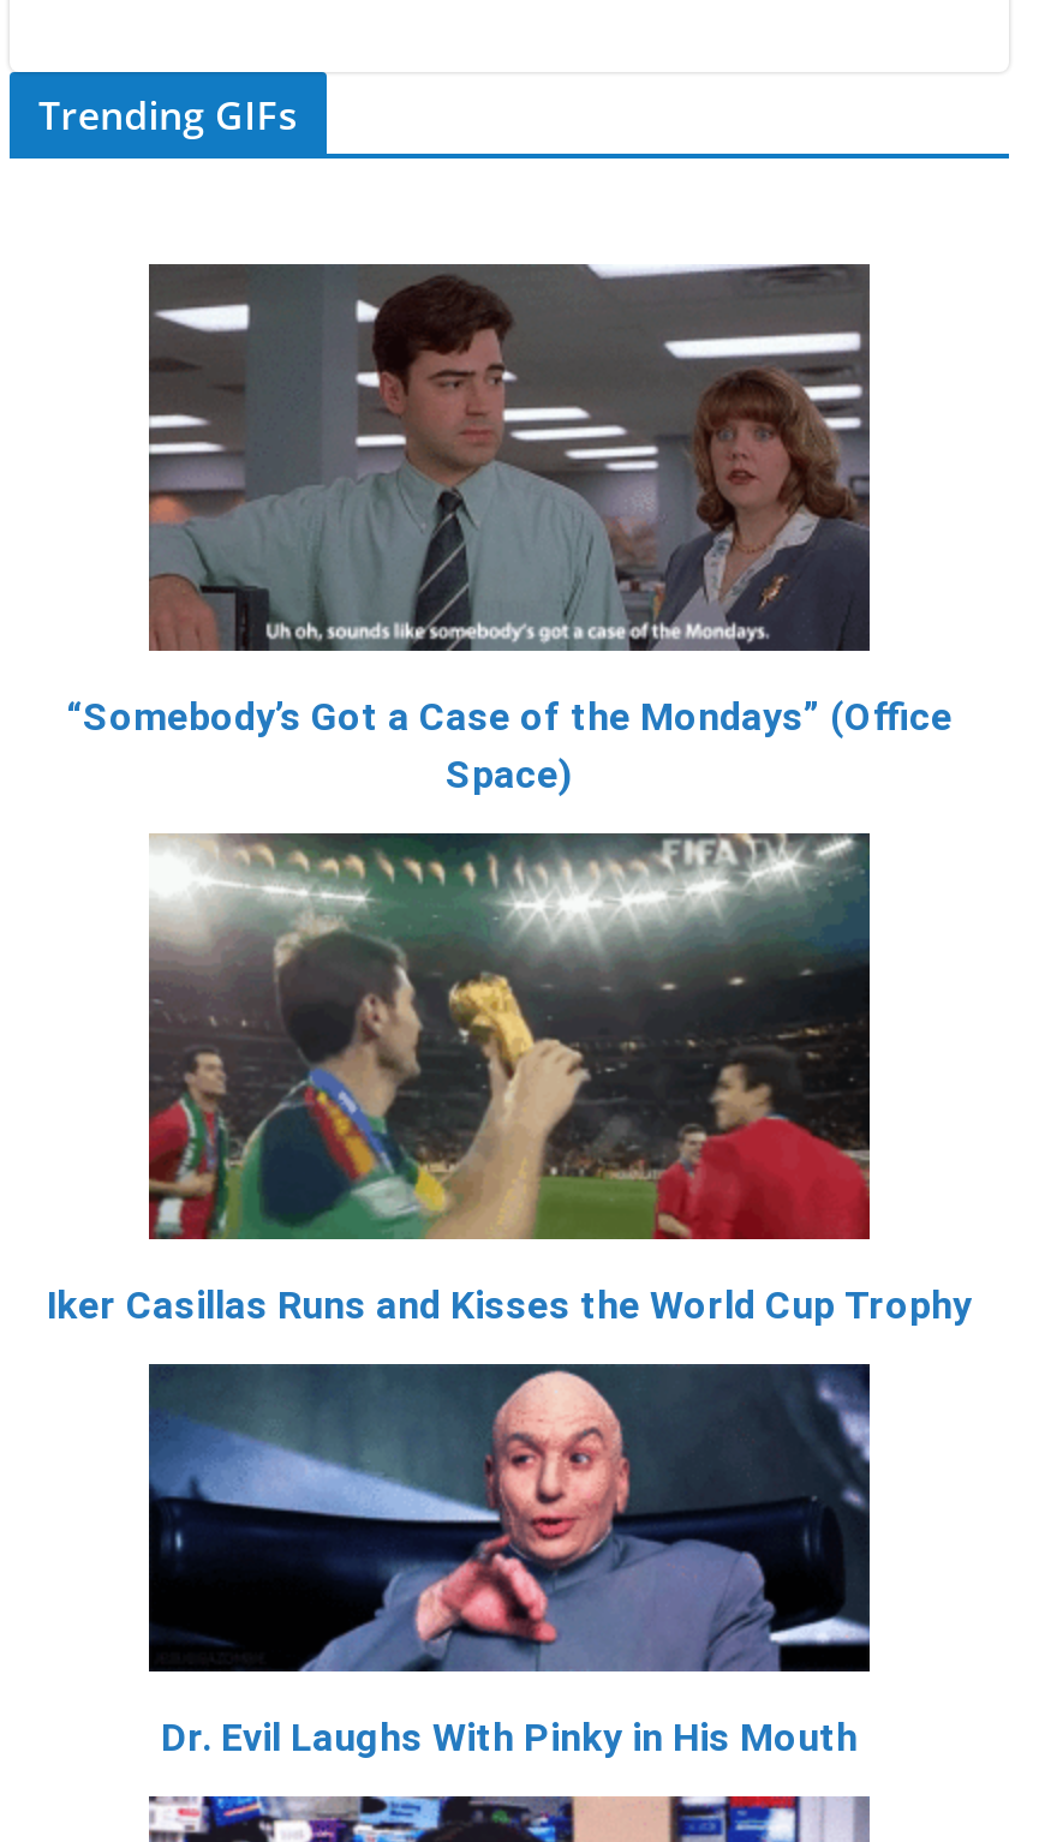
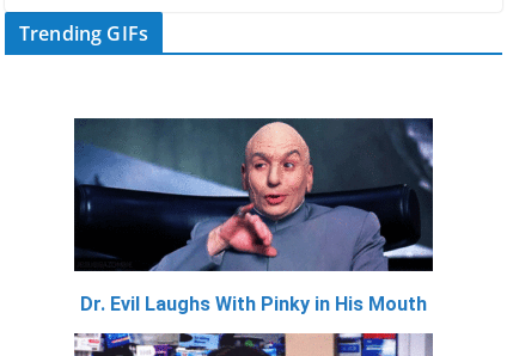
[66,261,953,798] [image] | “Somebody’s Got a Case of the Mondays” (Office | Space) -> none
[47,832,972,1329] [image] | Iker Casillas Runs and Kisses the World Cup Trophy -> none

